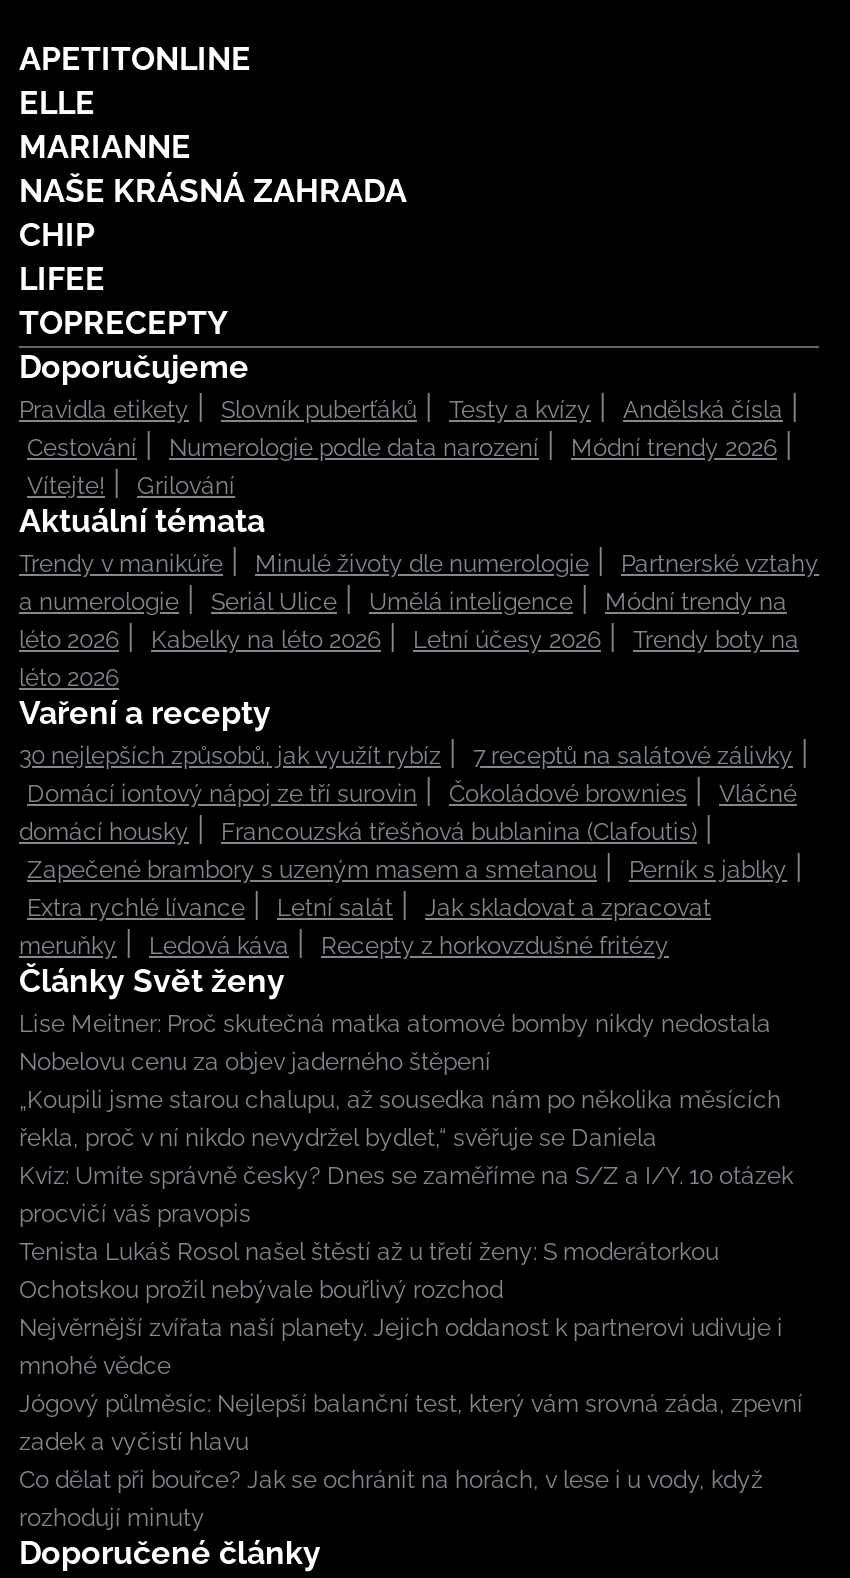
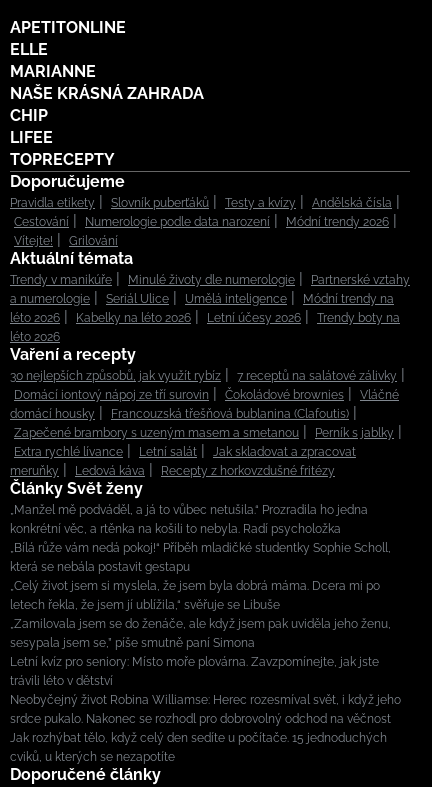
[19,1010,803,1532] Lise Meitner: Proč skutečná matka atomové bomby nikdy nedostala | Nobelovu cenu za objev jaderného štěpení | „Koupili jsme starou chalupu, až sousedka nám po několika měsících | řekla, proč v ní nikdo nevydržel bydlet,“ svěřuje se Daniela | Kvíz: Umíte správně česky? Dnes se zaměříme na S/Z a I/Y. 10 otázek | procvičí váš pravopis | Tenista Lukáš Rosol našel štěstí až u třetí ženy: S moderátorkou | Ochotskou prožil nebývale bouřlivý rozchod | Nejvěrnější zvířata naší planety. Jejich oddanost k partnerovi udivuje i | mnohé vědce | Jógový půlměsíc: Nejlepší balanční test, který vám srovná záda, zpevní | zadek a vyčistí hlavu | Co dělat při bouřce? Jak se ochránit na horách, v lese i u vody, když | rozhodují minuty -> [10,503,401,764] „Manžel mě podváděl, a já to vůbec netušila.“ Prozradila ho jedna | konkrétní věc, a rtěnka na košili to nebyla. Radí psycholožka | „Bílá růže vám nedá pokoj!“ Příběh mladičké studentky Sophie Scholl, | která se nebála postavit gestapu | „Celý život jsem si myslela, že jsem byla dobrá máma. Dcera mi po | letech řekla, že jsem jí ublížila,“ svěřuje se Libuše | „Zamilovala jsem se do ženáče, ale když jsem pak uviděla jeho ženu, | sesypala jsem se,” píše smutně paní Simona | Letní kvíz pro seniory: Místo moře plovárna. Zavzpomínejte, jak jste | trávili léto v dětství | Neobyčejný život Robina Williamse: Herec rozesmíval svět, i když jeho | srdce pukalo. Nakonec se rozhodl pro dobrovolný odchod na věčnost | Jak rozhýbat tělo, když celý den sedíte u počítače. 15 jednoduchých | cviků, u kterých se nezapotíte

